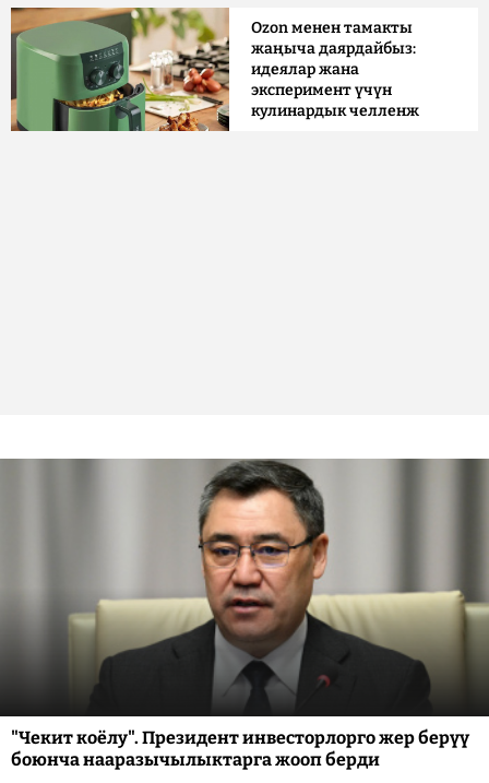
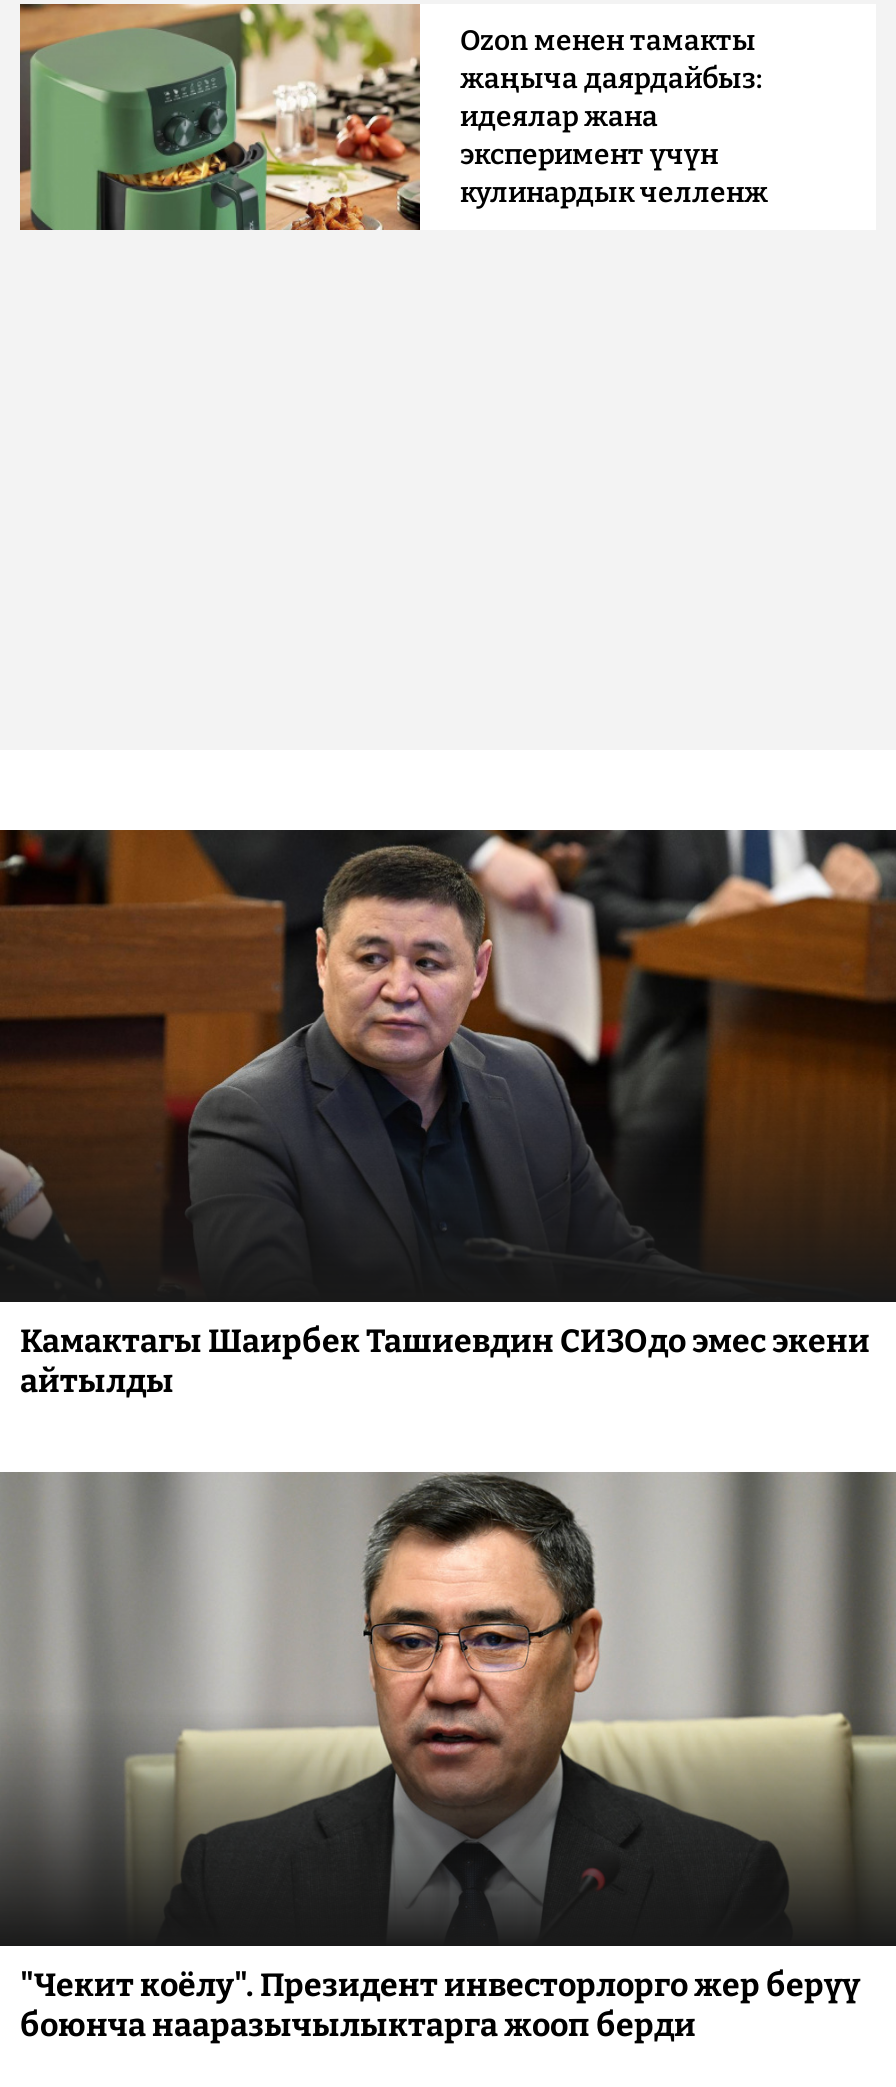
none -> [6,828,890,1401] [image] | Камактагы Шаирбек Ташиевдин СИЗОдо эмес экени | айтылды

